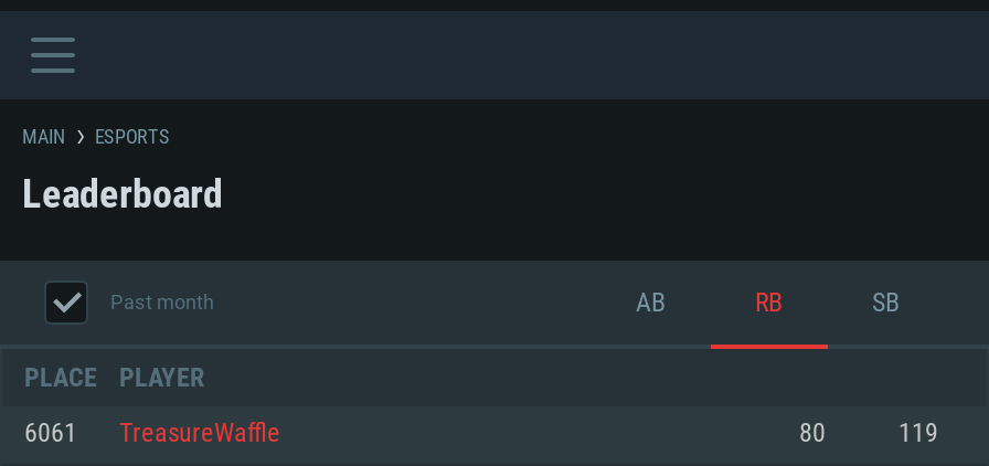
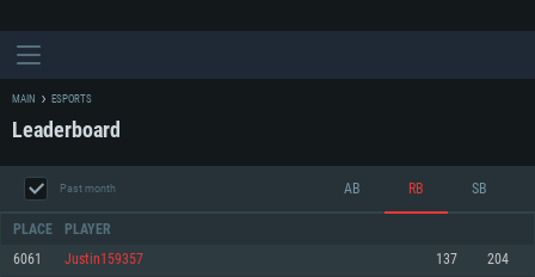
[119,422,938,446] TreasureWaffle | 80 | 119 -> [64,253,509,266] Justin159357 | 137 | 204

